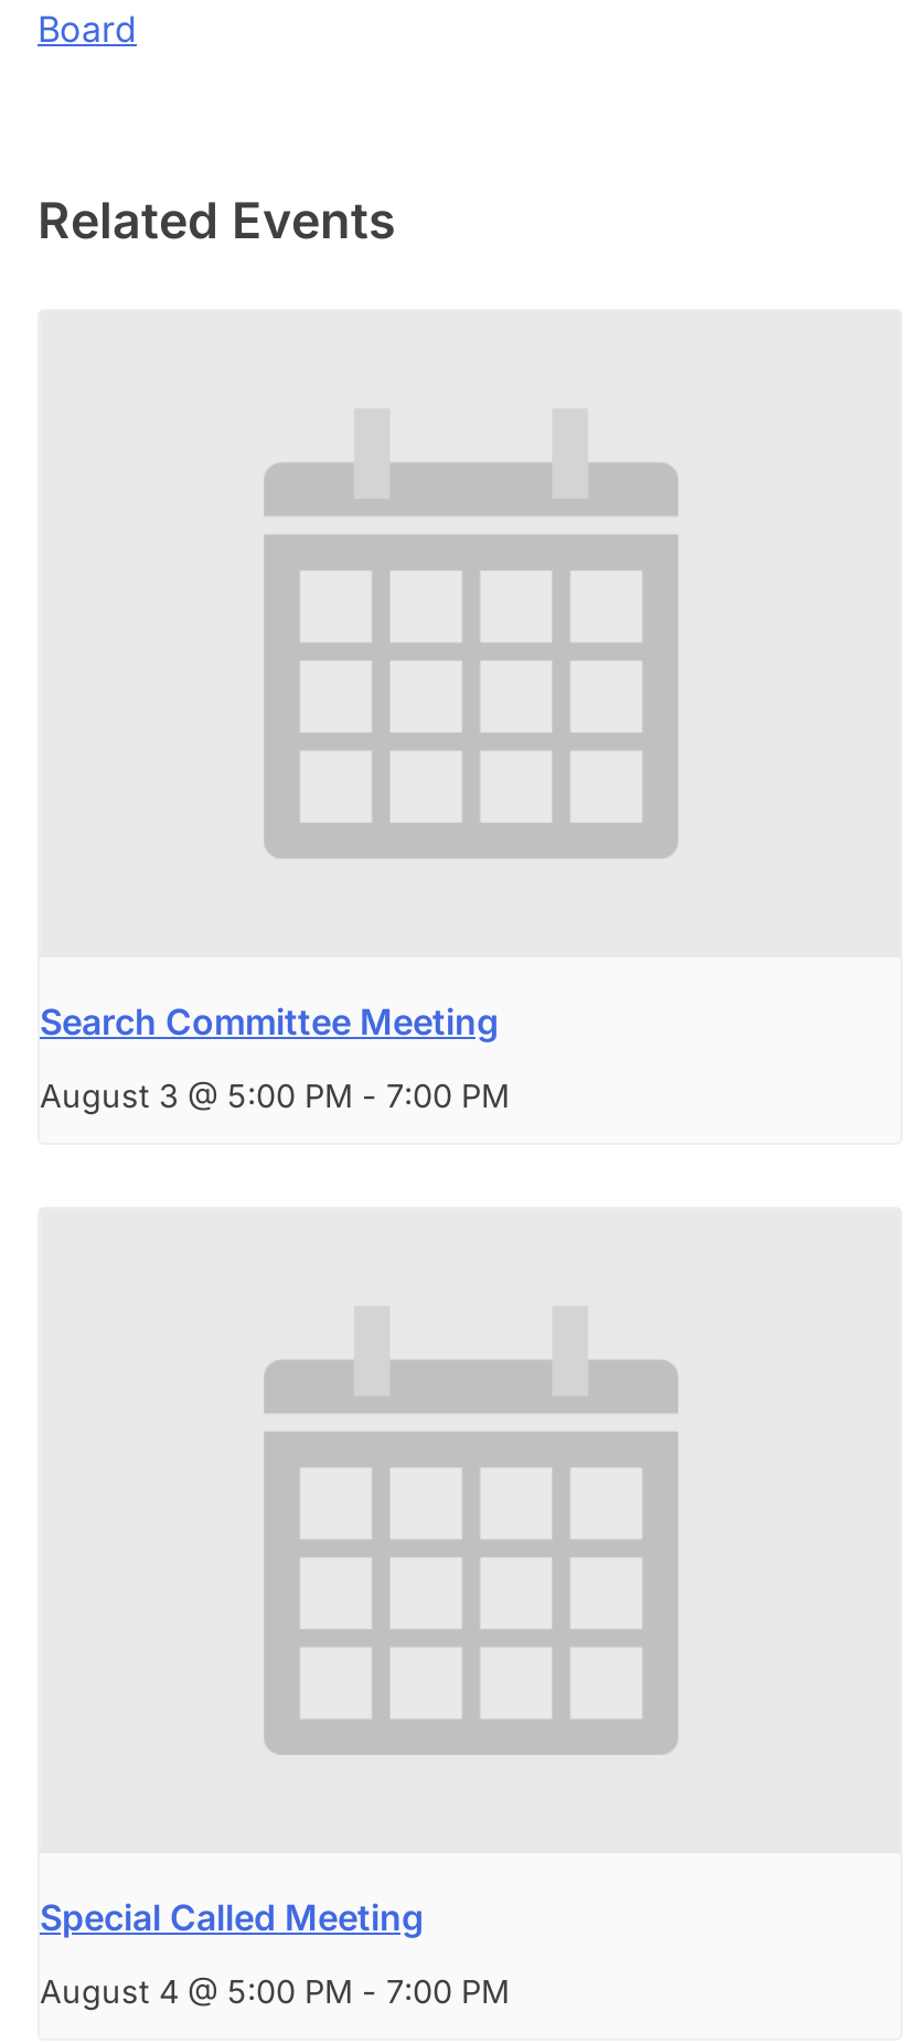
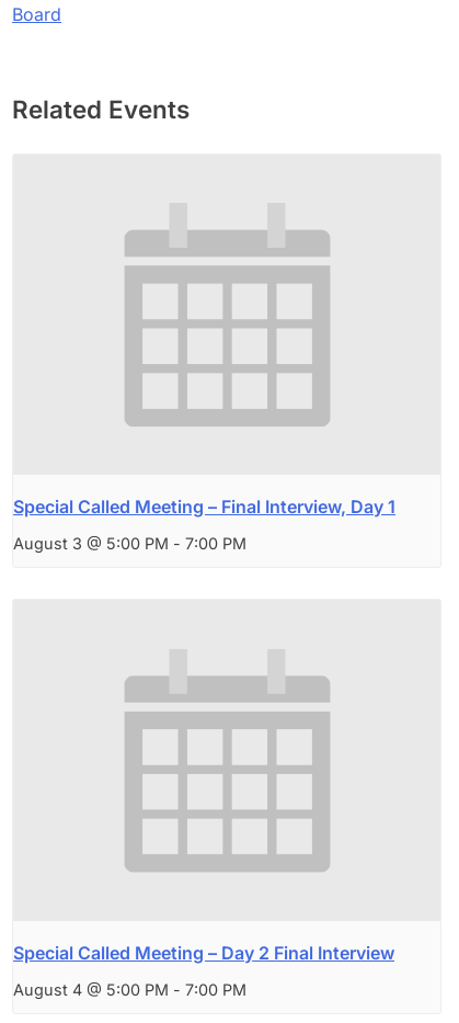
[40,998,499,1042] Search Committee Meeting -> [13,496,395,518] Special Called Meeting – Final Interview, Day 1
[40,1894,424,1939] Special Called Meeting -> [13,942,394,963] Special Called Meeting – Day 2 Final Interview

